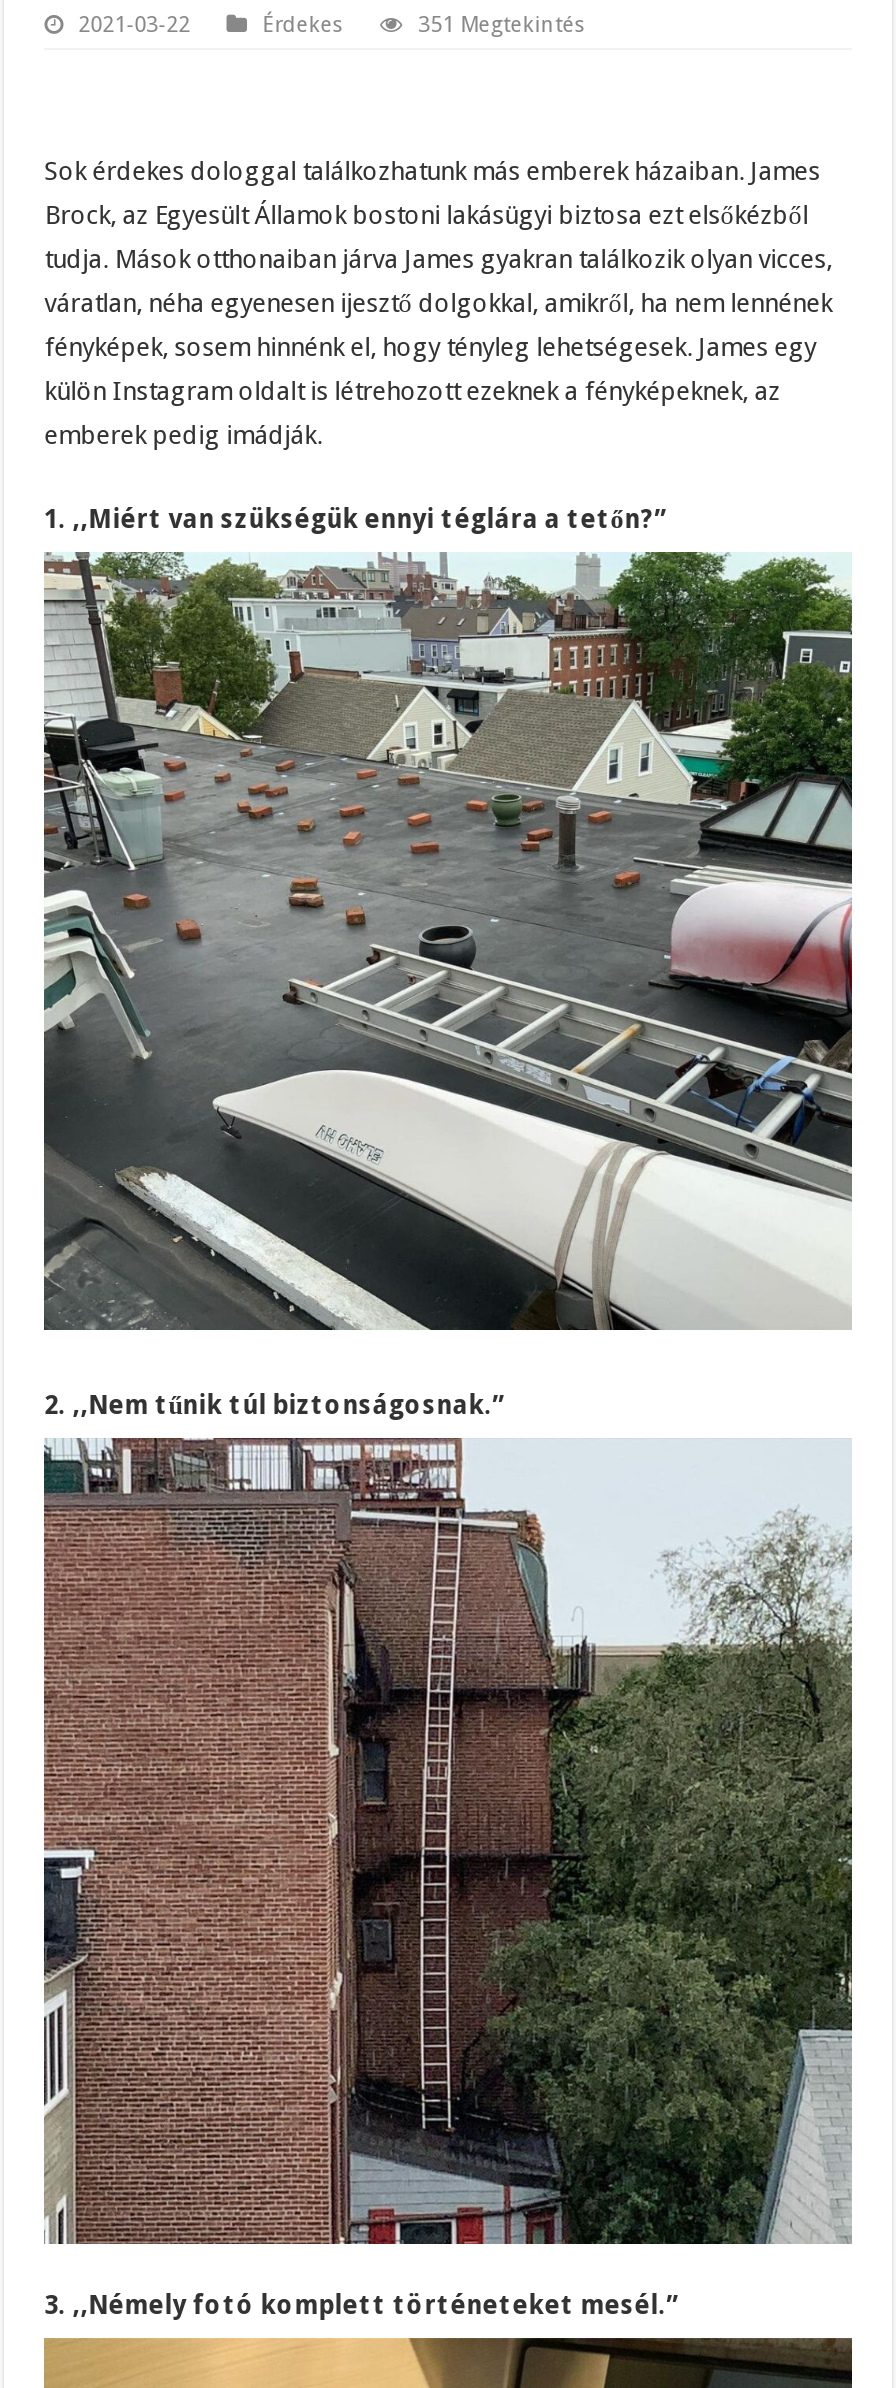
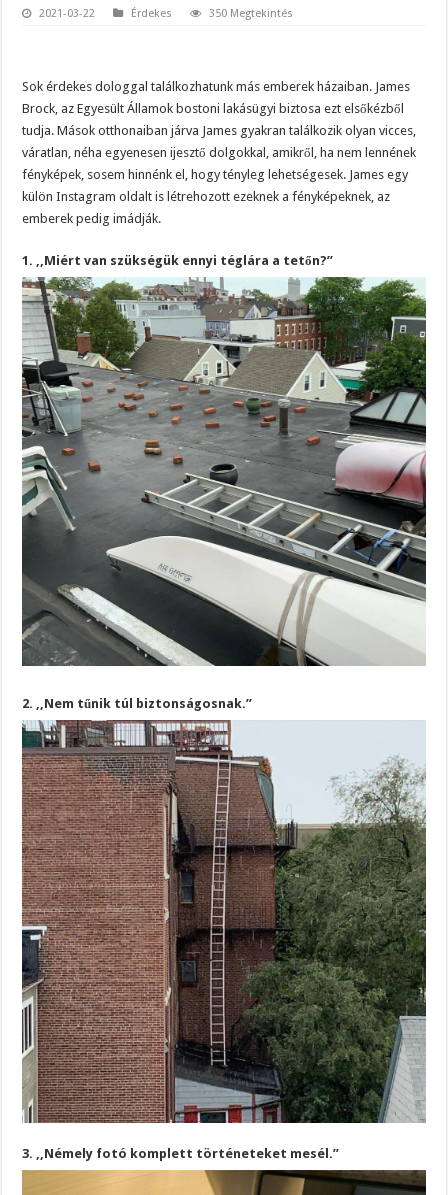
[418,12,586,38] 351 Megtekintés -> [209,7,293,20] 350 Megtekintés

